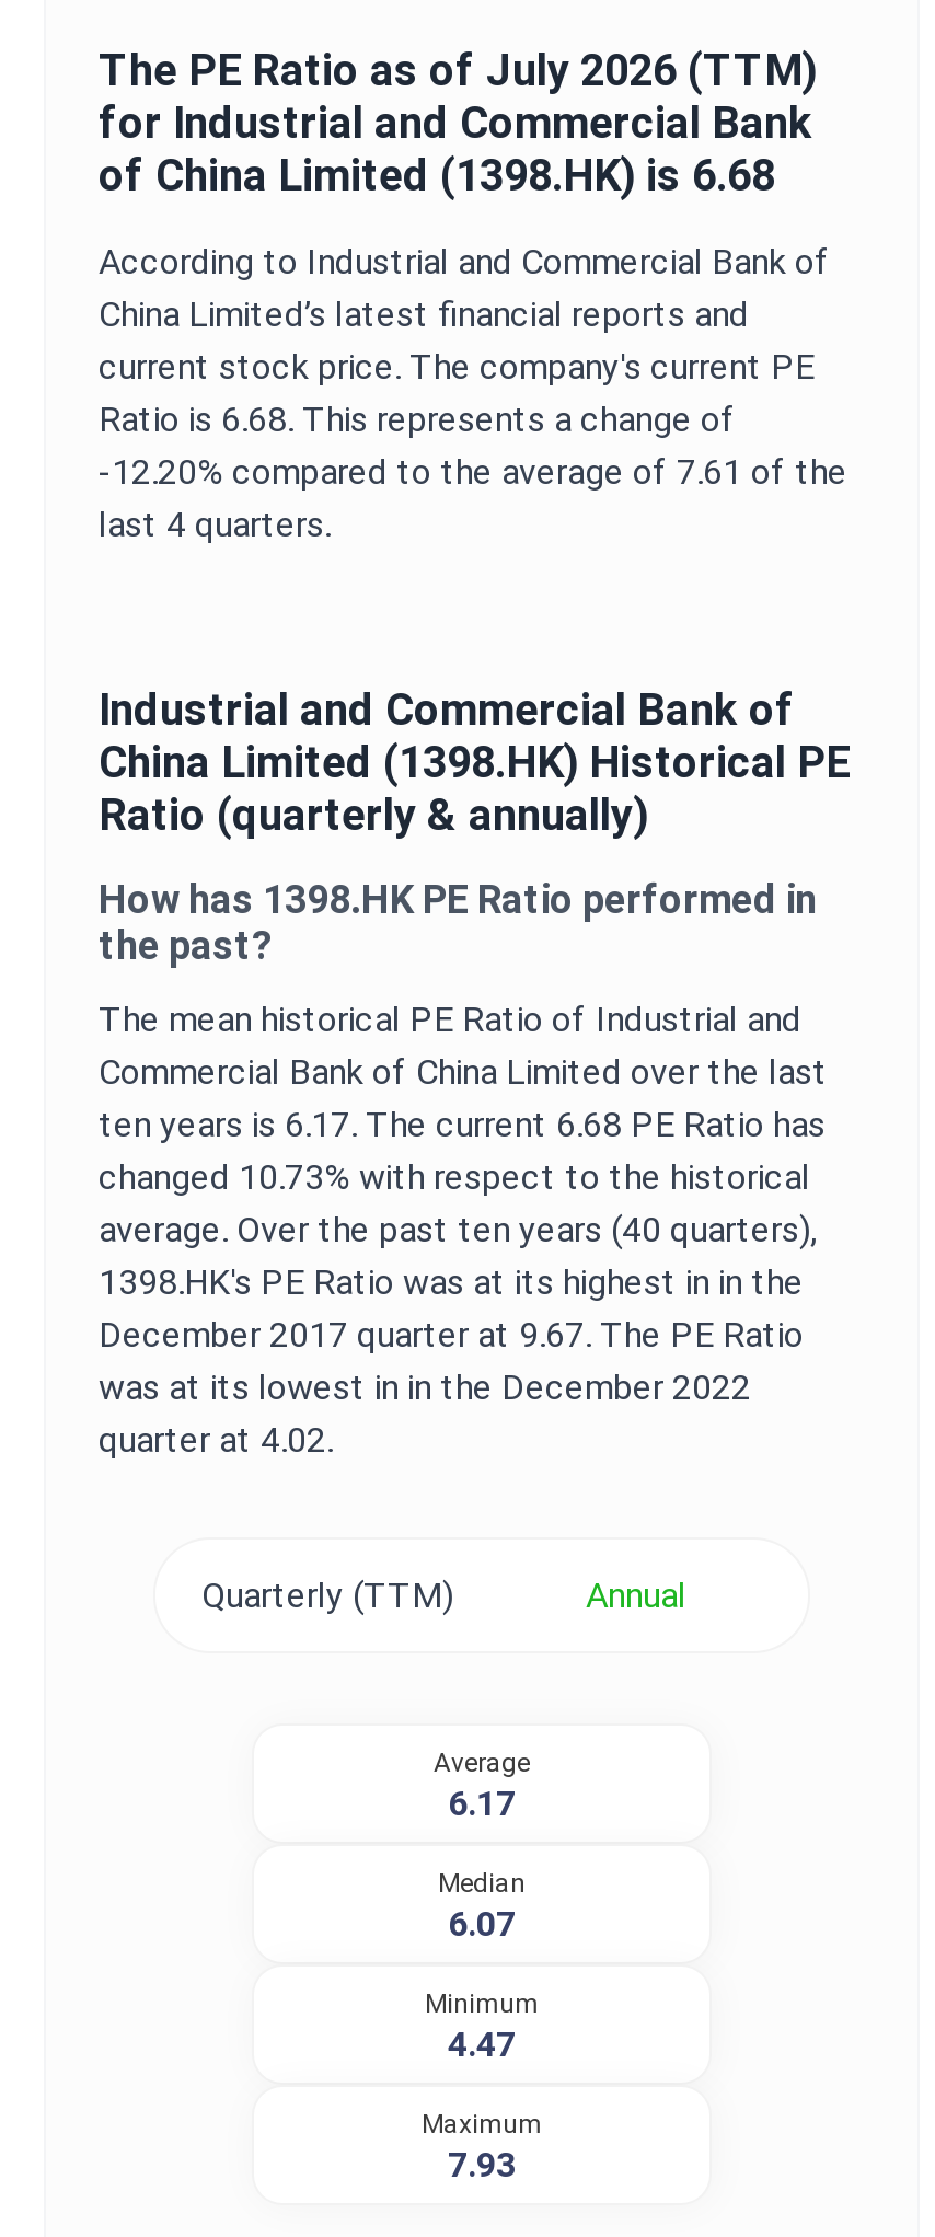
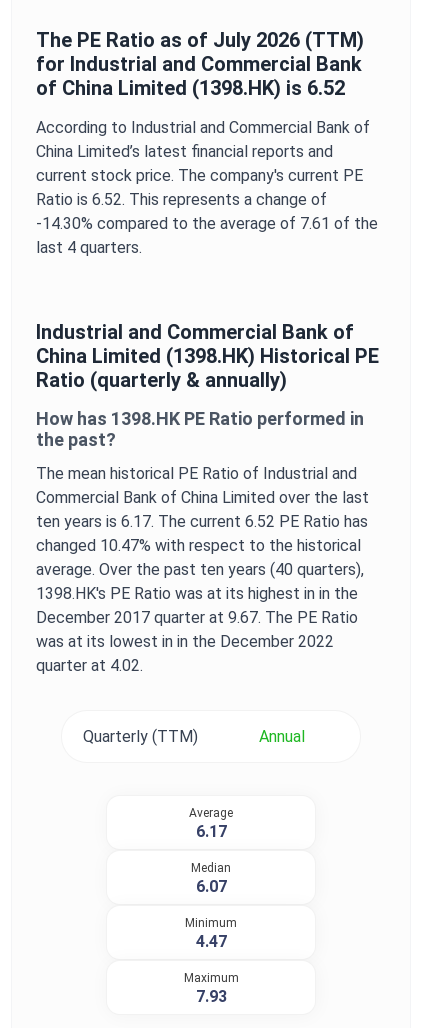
[99,149,775,201] of China Limited (1398.HK) is 6.68 -> [36,76,345,100] of China Limited (1398.HK) is 6.52
[99,399,736,440] Ratio is 6.68. This represents a change of -> [36,190,327,209] Ratio is 6.52. This represents a change of
[99,451,847,493] -12.20% compared to the average of 7.61 of the -> [36,214,378,233] -14.30% compared to the average of 7.61 of the
[99,1104,826,1145] ten years is 6.17. The current 6.68 PE Ratio has -> [36,512,368,531] ten years is 6.17. The current 6.52 PE Ratio has
[99,1156,810,1198] changed 10.73% with respect to the historical -> [36,536,361,555] changed 10.47% with respect to the historical

